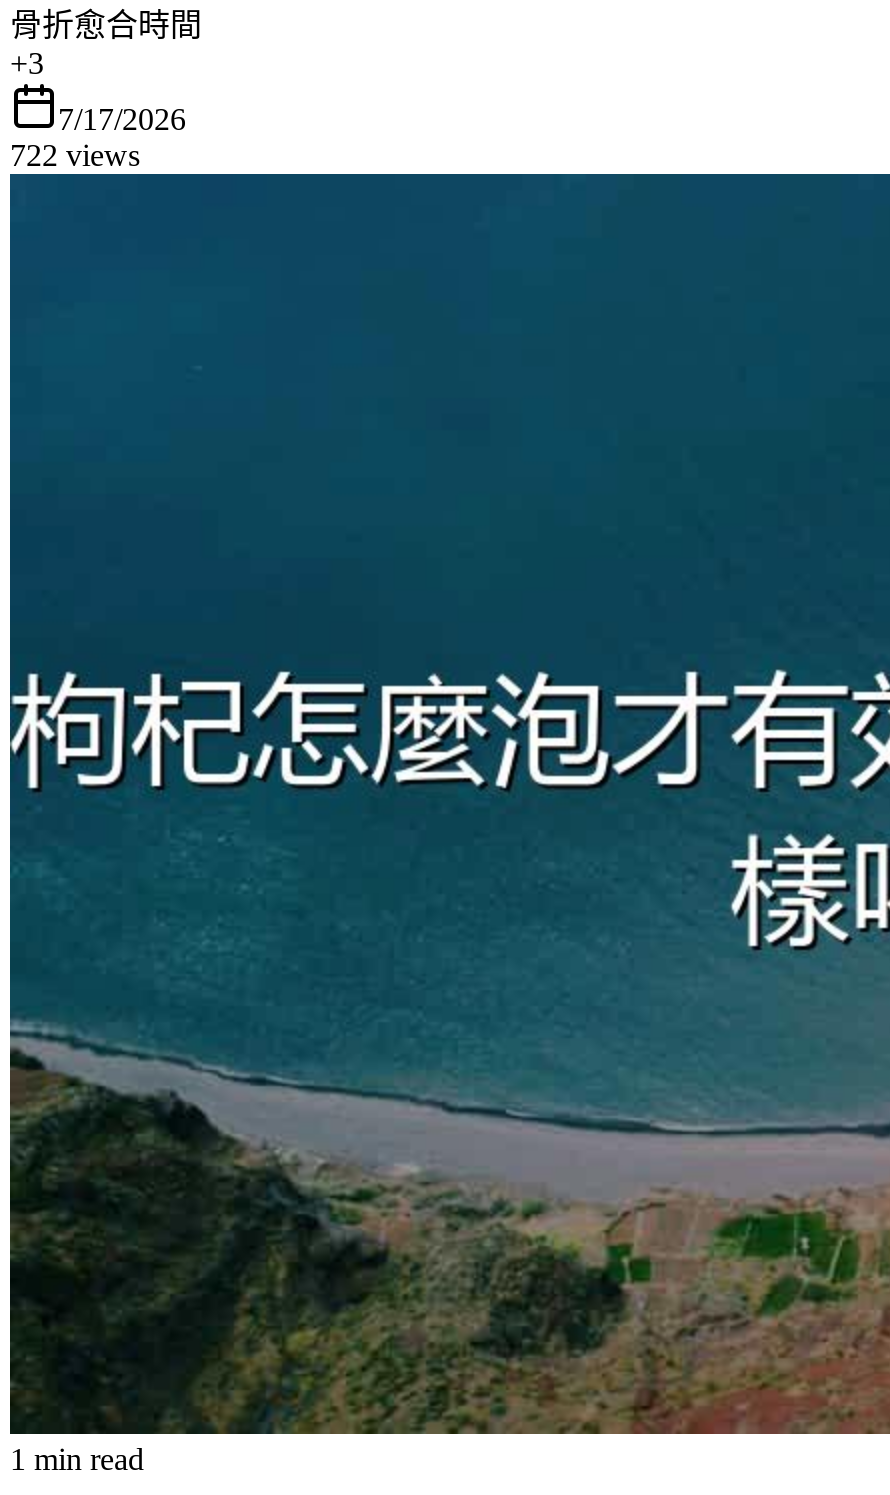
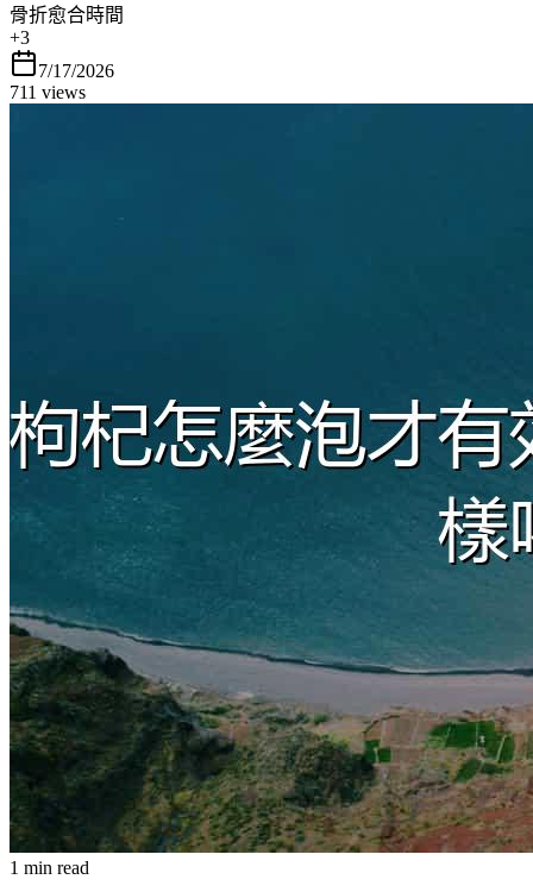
[10,137,140,171] 722 views -> [10,81,86,102] 711 views

